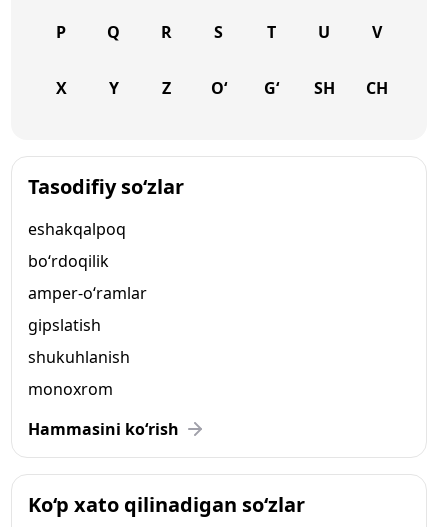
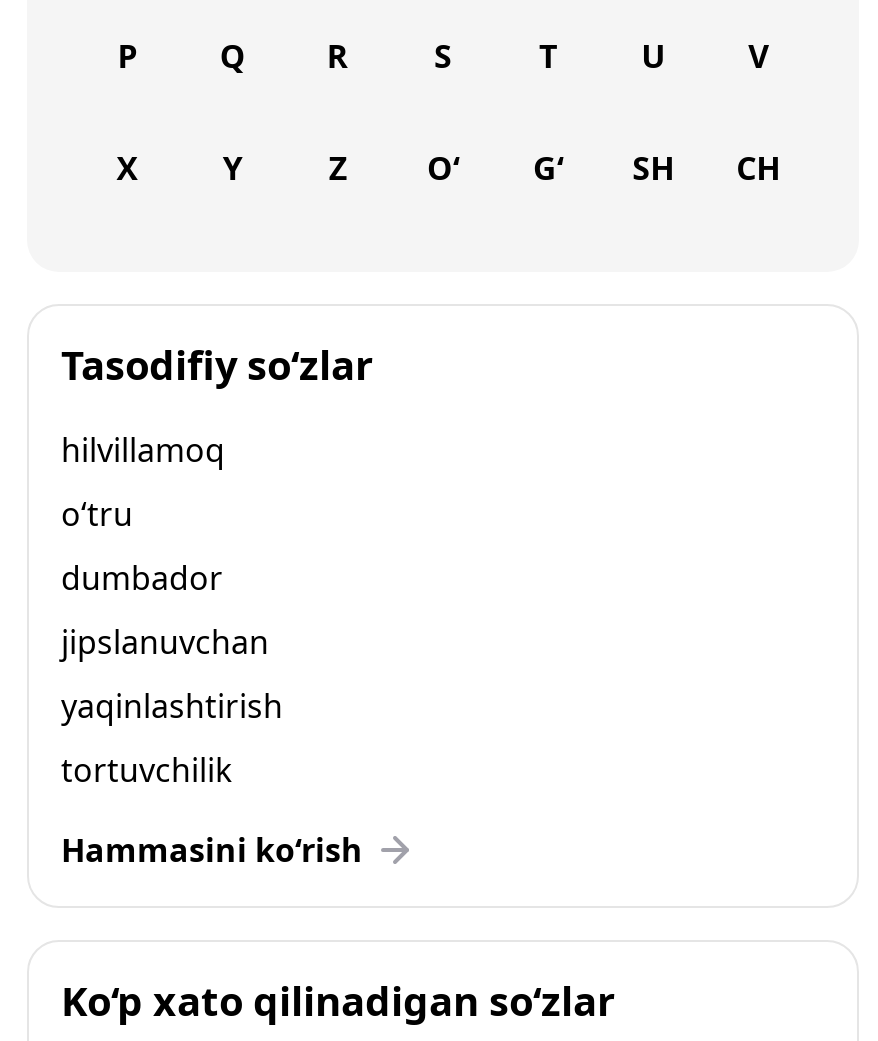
[28,218,126,240] eshakqalpoq -> [61,428,225,472] hilvillamoq
[28,250,109,272] bo‘rdoqilik -> [61,492,133,536] o‘tru
[28,282,147,304] amper-o‘ramlar -> [61,556,223,600] dumbador
[28,314,101,336] gipslatish -> [61,620,269,664] jipslanuvchan
[28,346,130,368] shukuhlanish -> [61,684,283,728] yaqinlashtirish
[28,378,113,400] monoxrom -> [61,748,233,792] tortuvchilik

